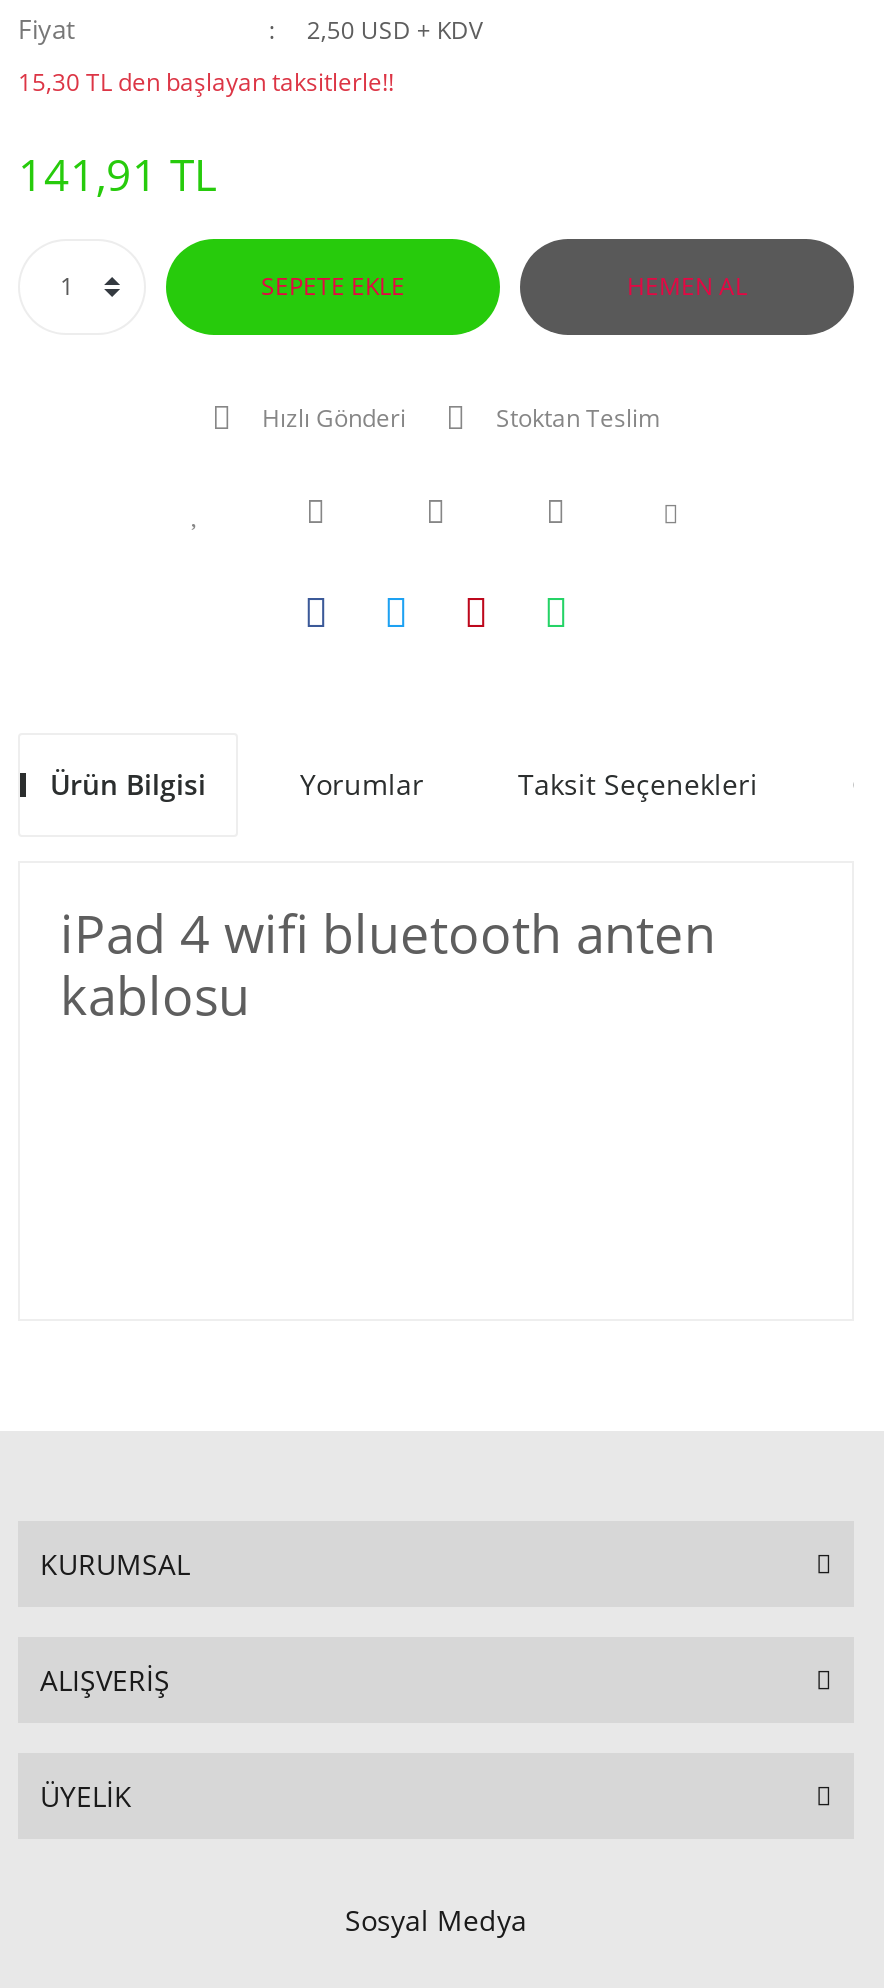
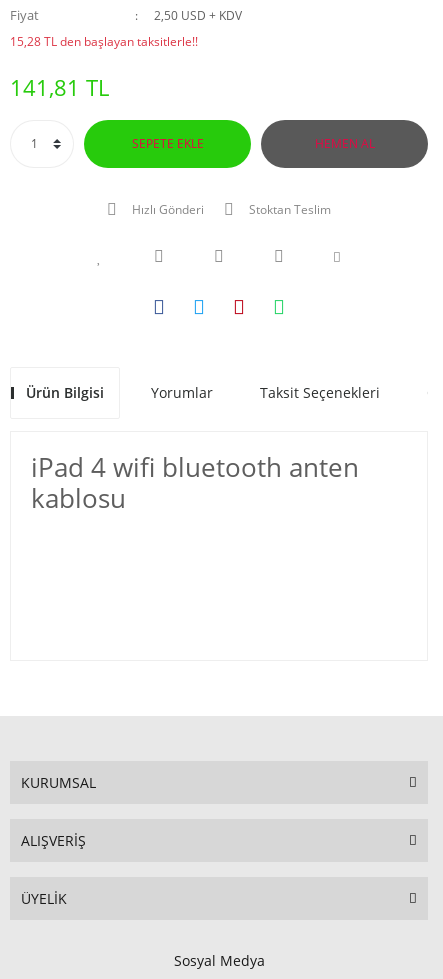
[18,65,394,99] 15,30 TL den başlayan taksitlerle!! -> [10,33,198,50] 15,28 TL den başlayan taksitlerle!!
[18,143,216,203] 141,91 TL -> [10,72,109,102] 141,81 TL

